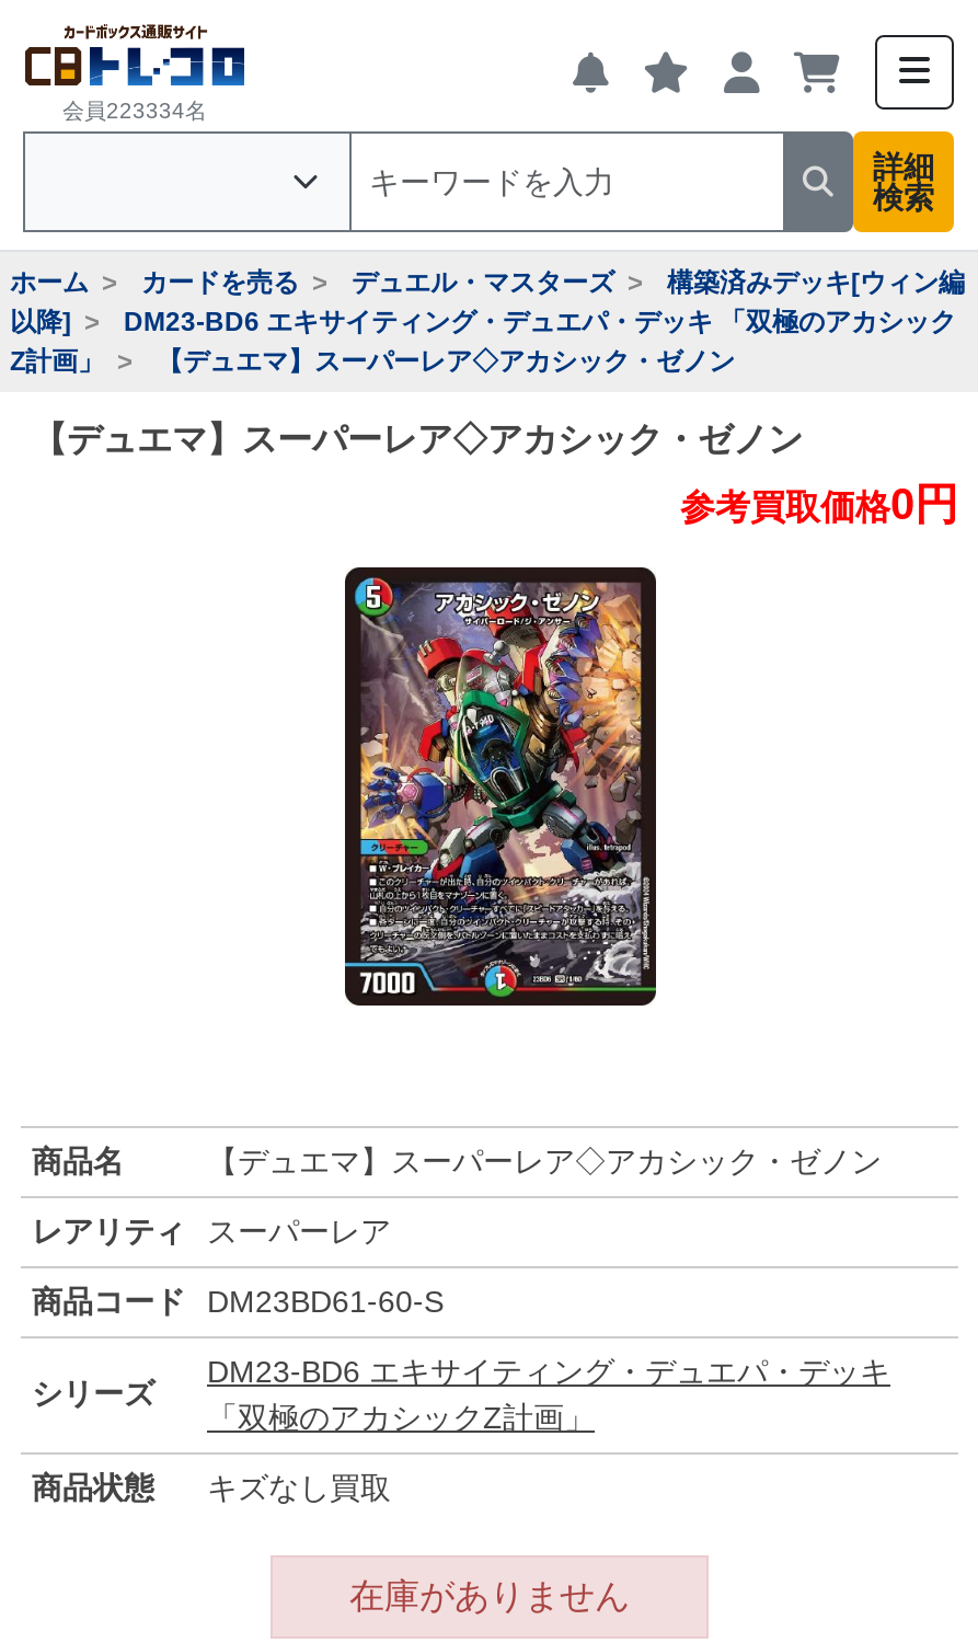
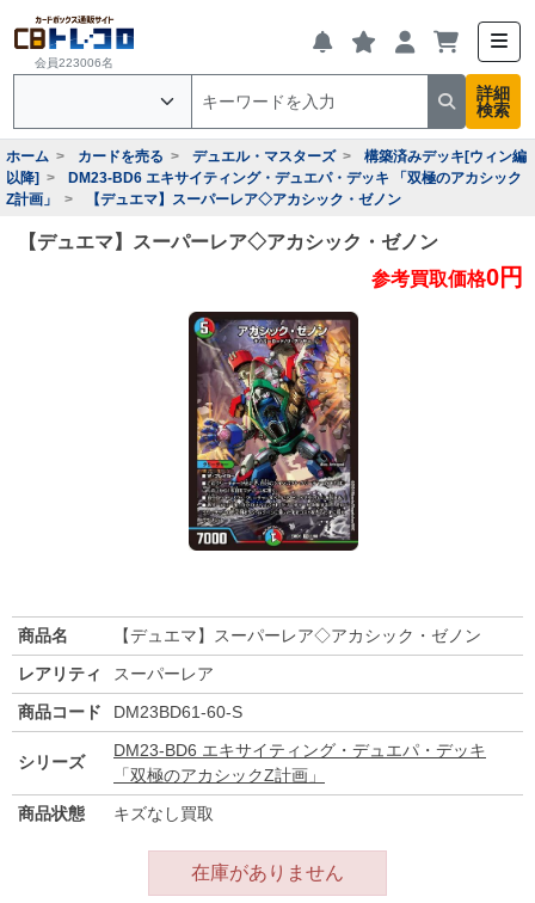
[62,99,207,123] 会員223334名 -> [35,56,113,70] 会員223006名

